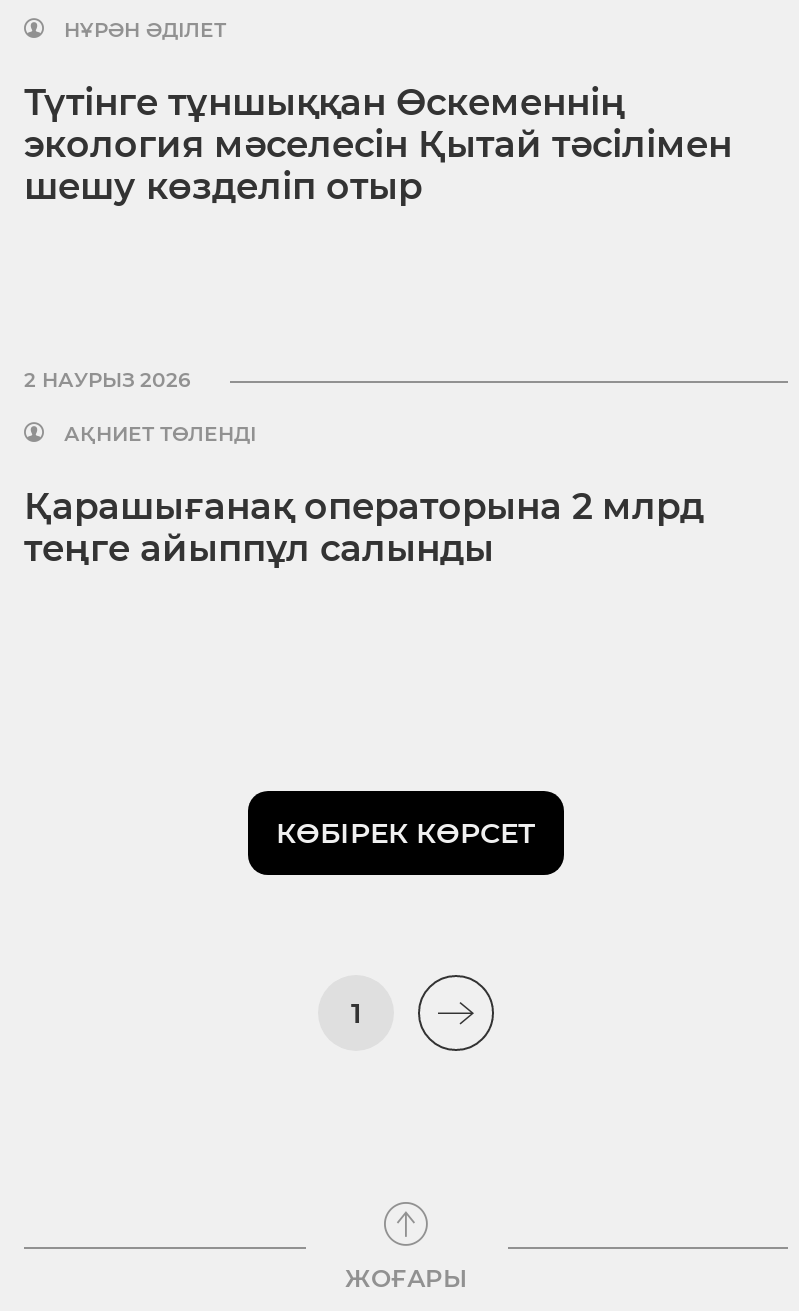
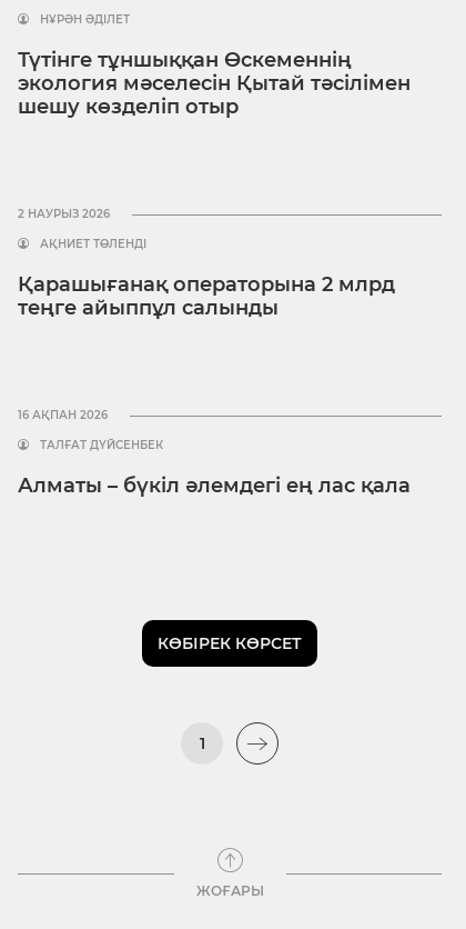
none -> [18,408,411,498] 16 АҚПАН 2026 | ТАЛҒАТ ДҮЙСЕНБЕК | Алматы – бүкіл әлемдегі ең лас қала

